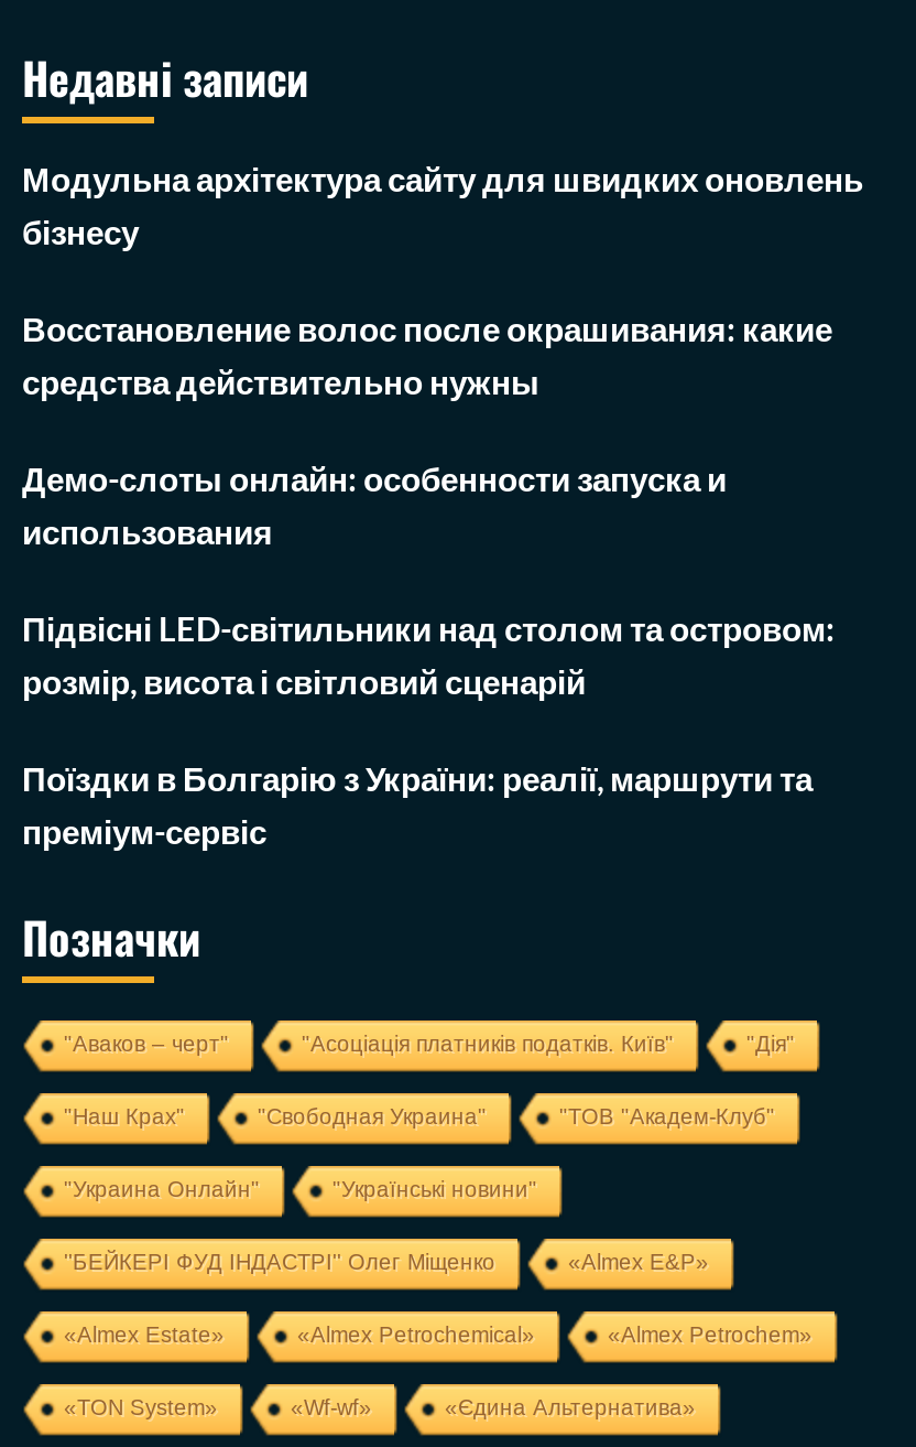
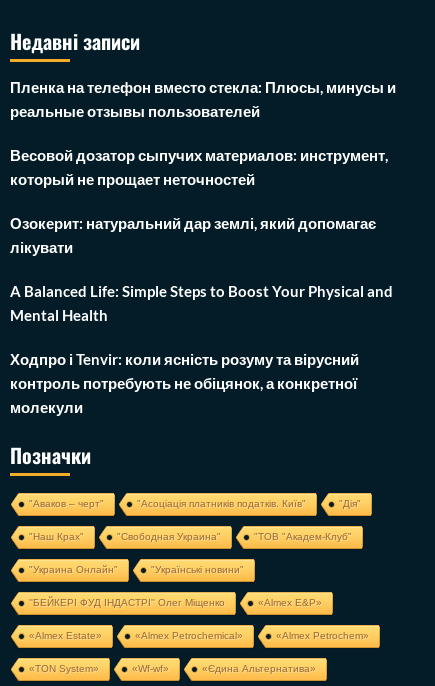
[22,158,863,251] Модульна архітектура сайту для швидких оновлень | бізнесу -> [10,78,396,120] Пленка на телефон вместо стекла: Плюсы, минусы и | реальные отзывы пользователей
[22,308,832,400] Восстановление волос после окрашивания: какие | средства действительно нужны -> [10,146,388,188] Весовой дозатор сыпучих материалов: инструмент, | который не прощает неточностей
[22,458,727,550] Демо-слоты онлайн: особенности запуска и | использования -> [10,214,376,256] Озокерит: натуральний дар землі, який допомагає | лікувати
[22,608,835,700] Підвісні LED-світильники над столом та островом: | розмір, висота і світловий сценарій -> [10,282,393,324] A Balanced Life: Simple Steps to Boost Your Physical and | Mental Health
[22,758,813,850] Поїздки в Болгарію з України: реалії, маршрути та | преміум-сервіс -> [10,350,359,416] Ходпро і Tenvir: коли ясність розуму та вірусний | контроль потребують не обіцянок, а конкретної | молекули

